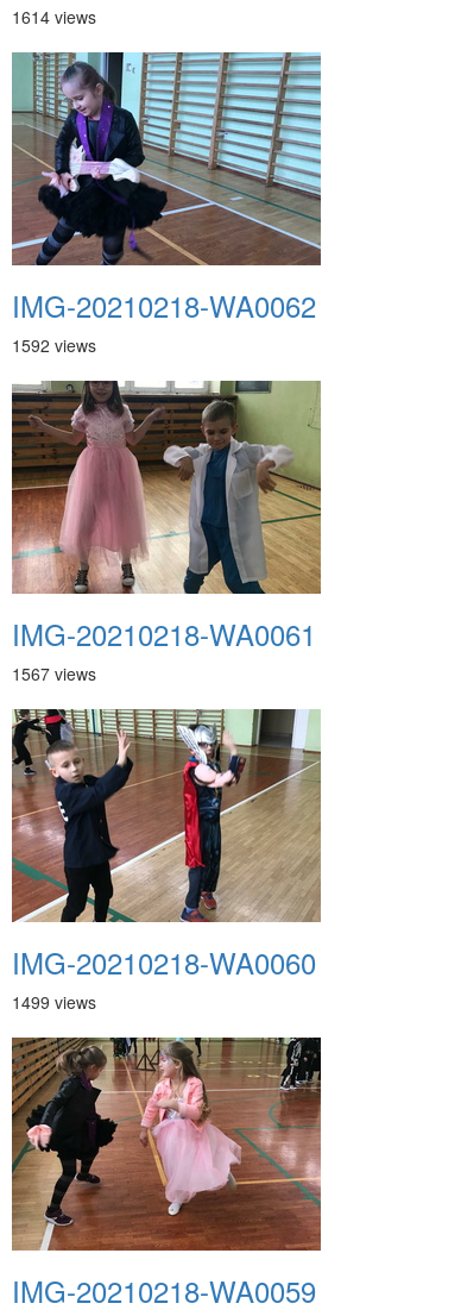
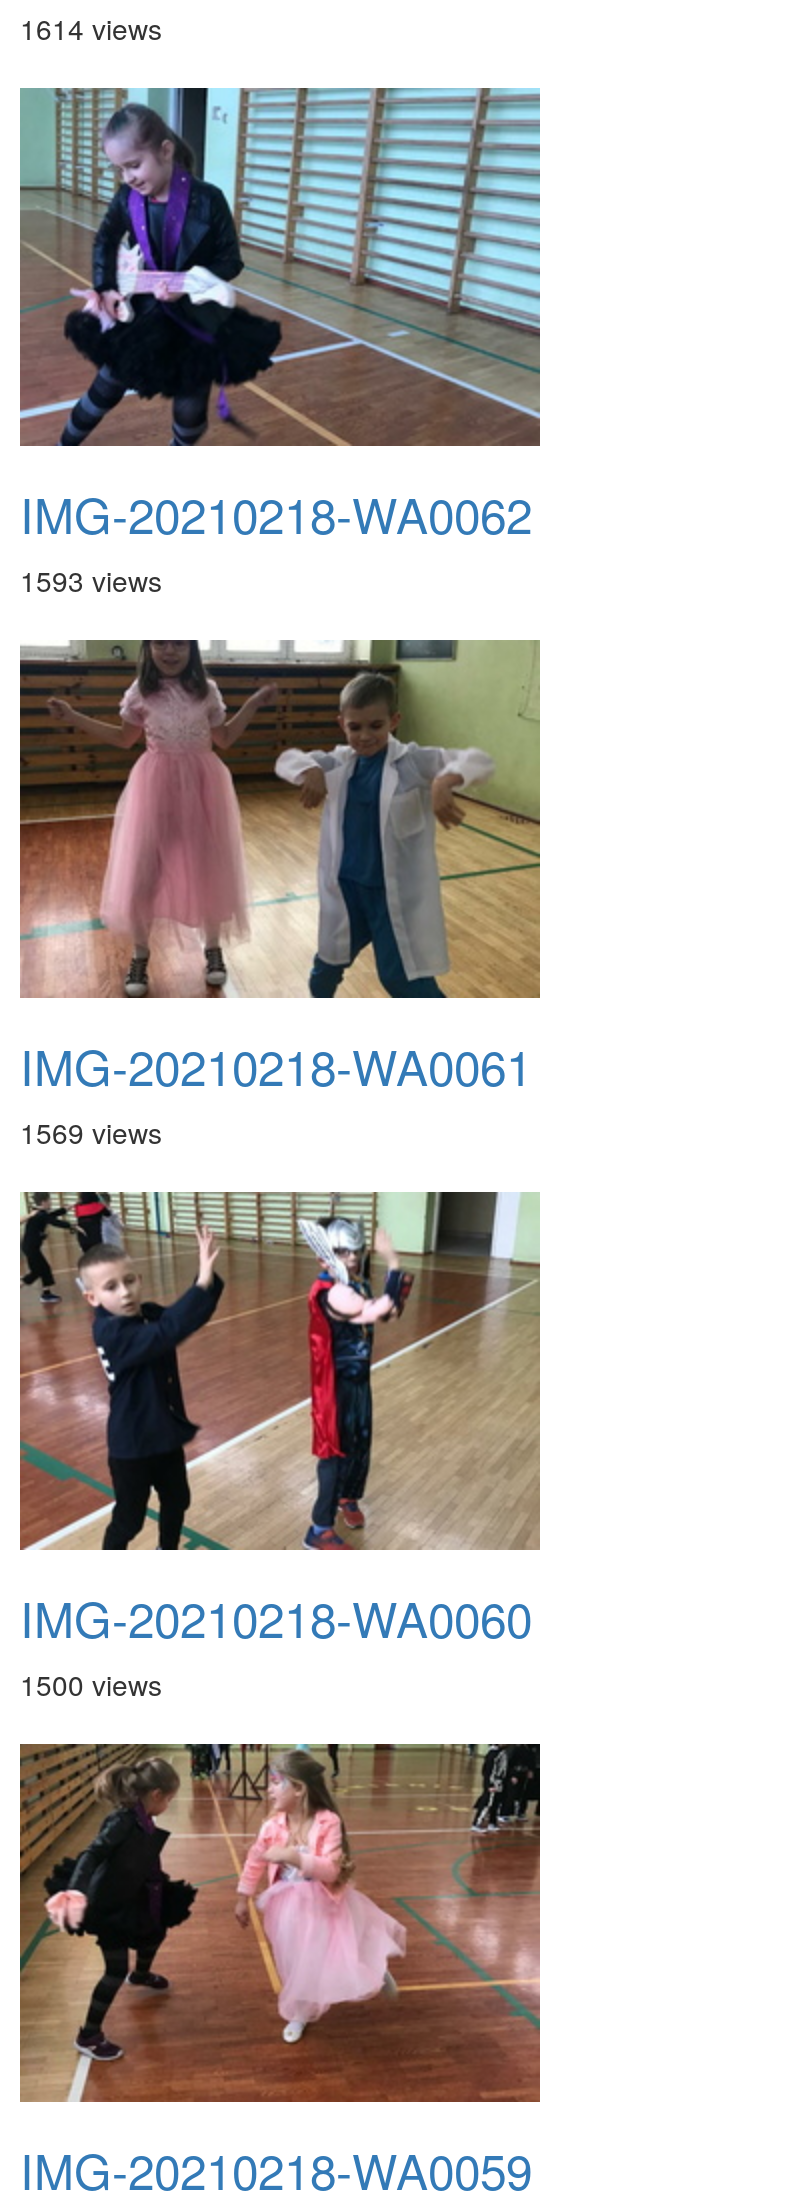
[12,333,96,357] 1592 views -> [20,560,162,600] 1593 views
[12,662,96,685] 1567 views -> [20,1112,162,1152] 1569 views
[12,990,96,1014] 1499 views -> [20,1664,162,1704] 1500 views

